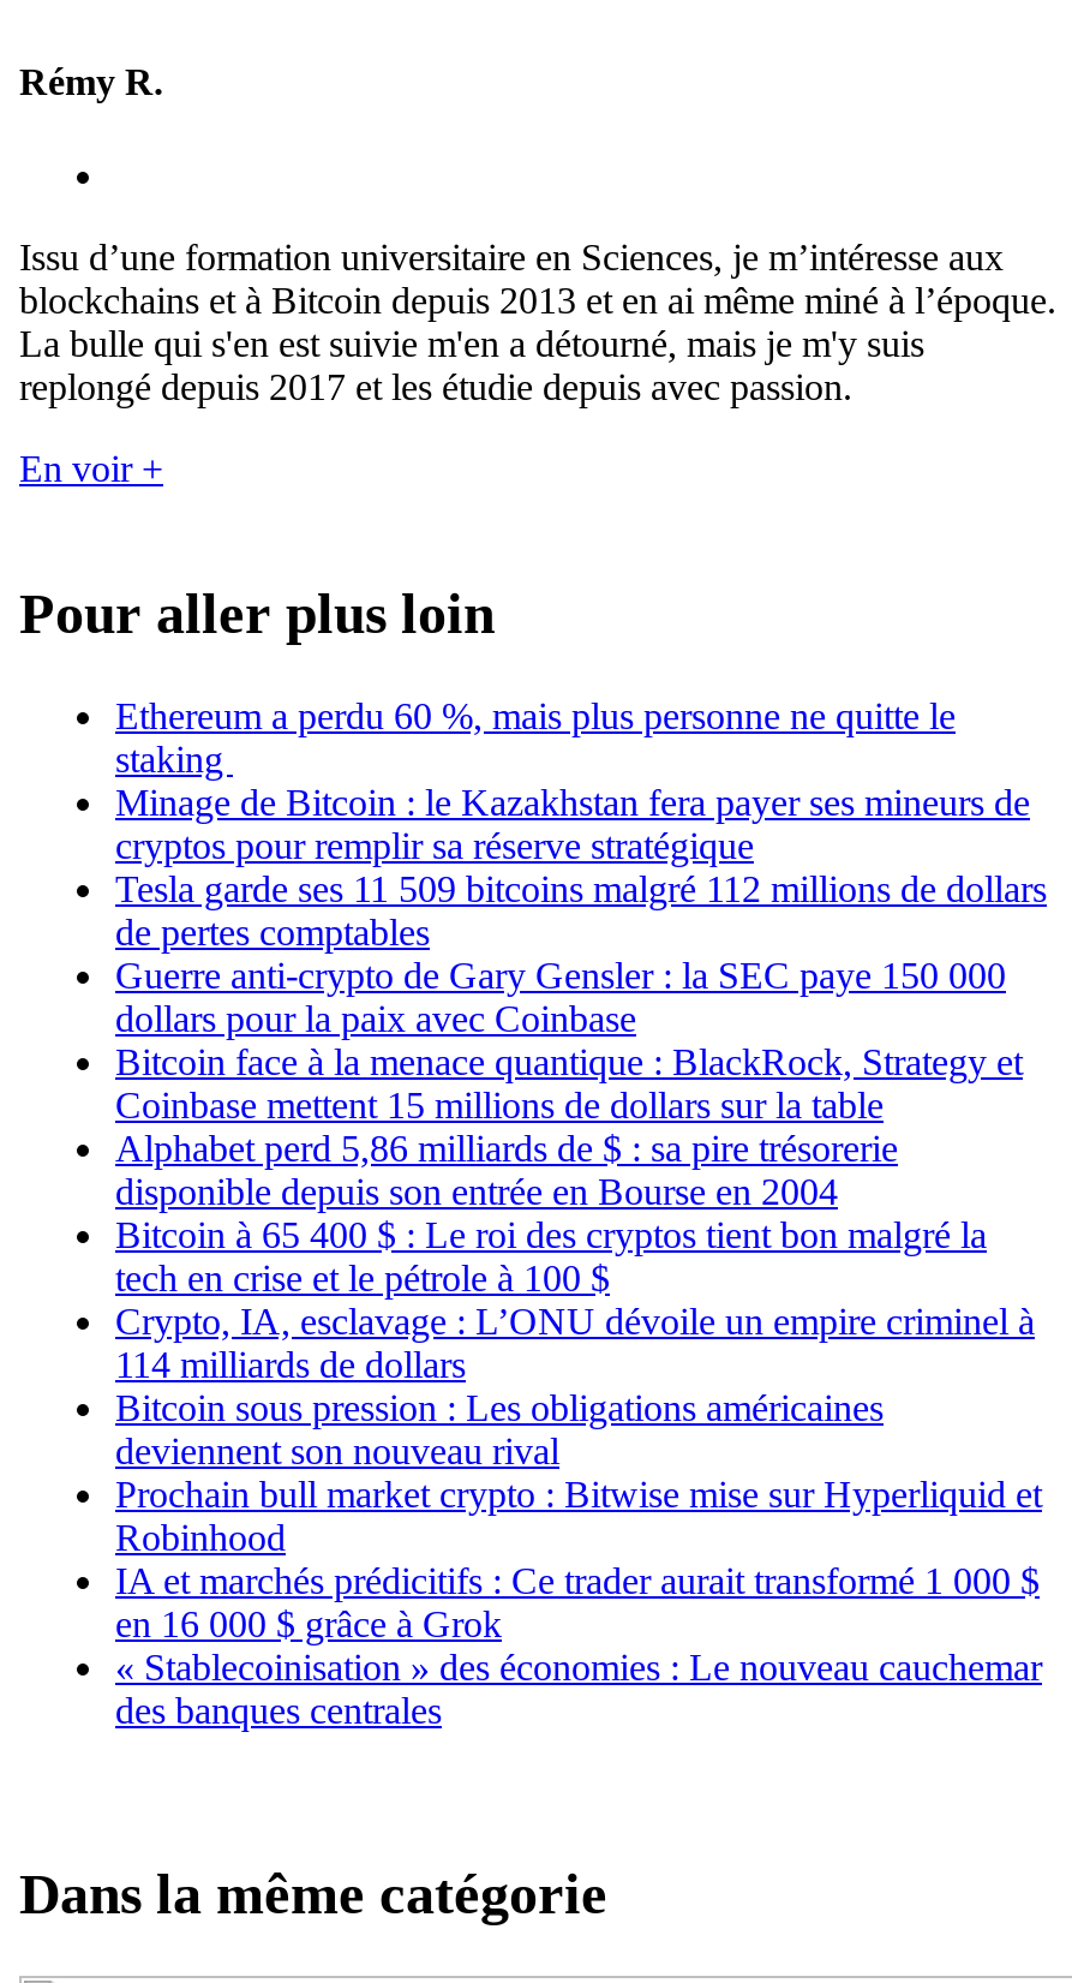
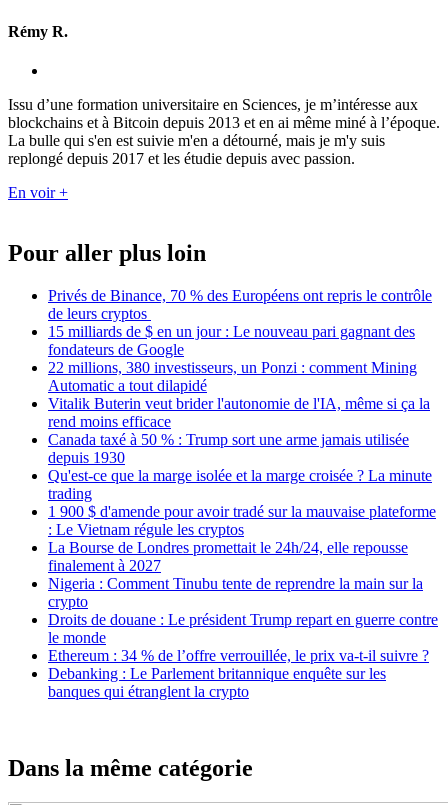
[115,695,1047,1730] Ethereum a perdu 60 %, mais plus personne ne quitte le | staking | Minage de Bitcoin : le Kazakhstan fera payer ses mineurs de | cryptos pour remplir sa réserve stratégique | Tesla garde ses 11 509 bitcoins malgré 112 millions de dollars | de pertes comptables | Guerre anti-crypto de Gary Gensler : la SEC paye 150 000 | dollars pour la paix avec Coinbase | Bitcoin face à la menace quantique : BlackRock, Strategy et | Coinbase mettent 15 millions de dollars sur la table | Alphabet perd 5,86 milliards de $ : sa pire trésorerie | disponible depuis son entrée en Bourse en 2004 | Bitcoin à 65 400 $ : Le roi des cryptos tient bon malgré la | tech en crise et le pétrole à 100 $ | Crypto, IA, esclavage : L’ONU dévoile un empire criminel à | 114 milliards de dollars | Bitcoin sous pression : Les obligations américaines | deviennent son nouveau rival | Prochain bull market crypto : Bitwise mise sur Hyperliquid et | Robinhood | IA et marchés prédicitifs : Ce trader aurait transformé 1 000 $ | en 16 000 $ grâce à Grok | « Stablecoinisation » des économies : Le nouveau cauchemar | des banques centrales -> [48,287,438,700] Privés de Binance, 70 % des Européens ont repris le contrôle | de leurs cryptos | 15 milliards de $ en un jour : Le nouveau pari gagnant des | fondateurs de Google | 22 millions, 380 investisseurs, un Ponzi : comment Mining | Automatic a tout dilapidé | Vitalik Buterin veut brider l'autonomie de l'IA, même si ça la | rend moins efficace | Canada taxé à 50 % : Trump sort une arme jamais utilisée | depuis 1930 | Qu'est-ce que la marge isolée et la marge croisée ? La minute | trading | 1 900 $ d'amende pour avoir tradé sur la mauvaise plateforme | : Le Vietnam régule les cryptos | La Bourse de Londres promettait le 24h/24, elle repousse | finalement à 2027 | Nigeria : Comment Tinubu tente de reprendre la main sur la | crypto | Droits de douane : Le président Trump repart en guerre contre | le monde | Ethereum : 34 % de l’offre verrouillée, le prix va-t-il suivre ? | Debanking : Le Parlement britannique enquête sur les | banques qui étranglent la crypto

